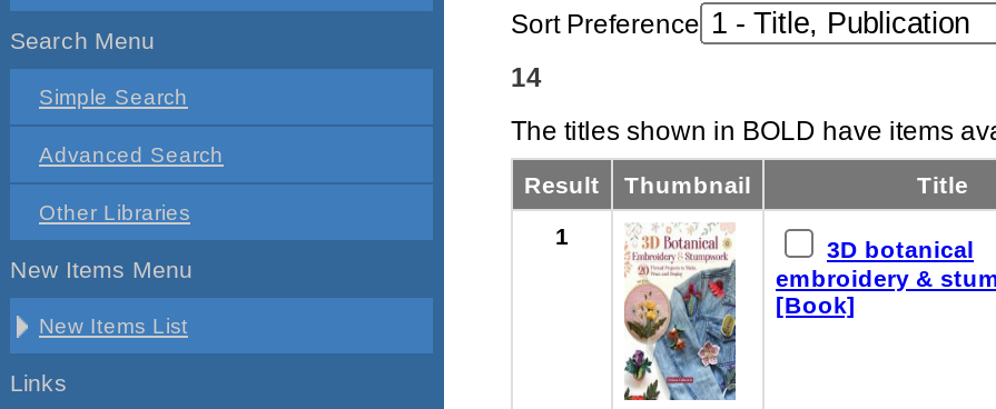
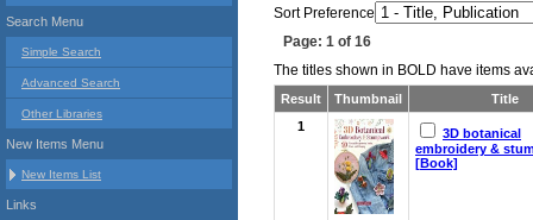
[511,62,542,93] 14 -> [283,33,371,50] Page: 1 of 16

